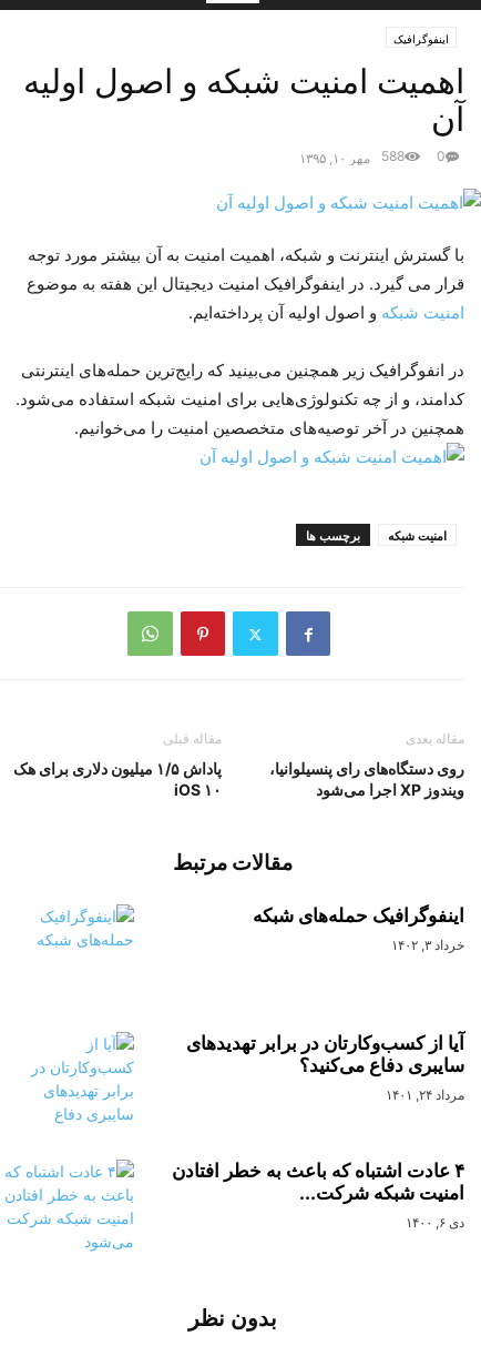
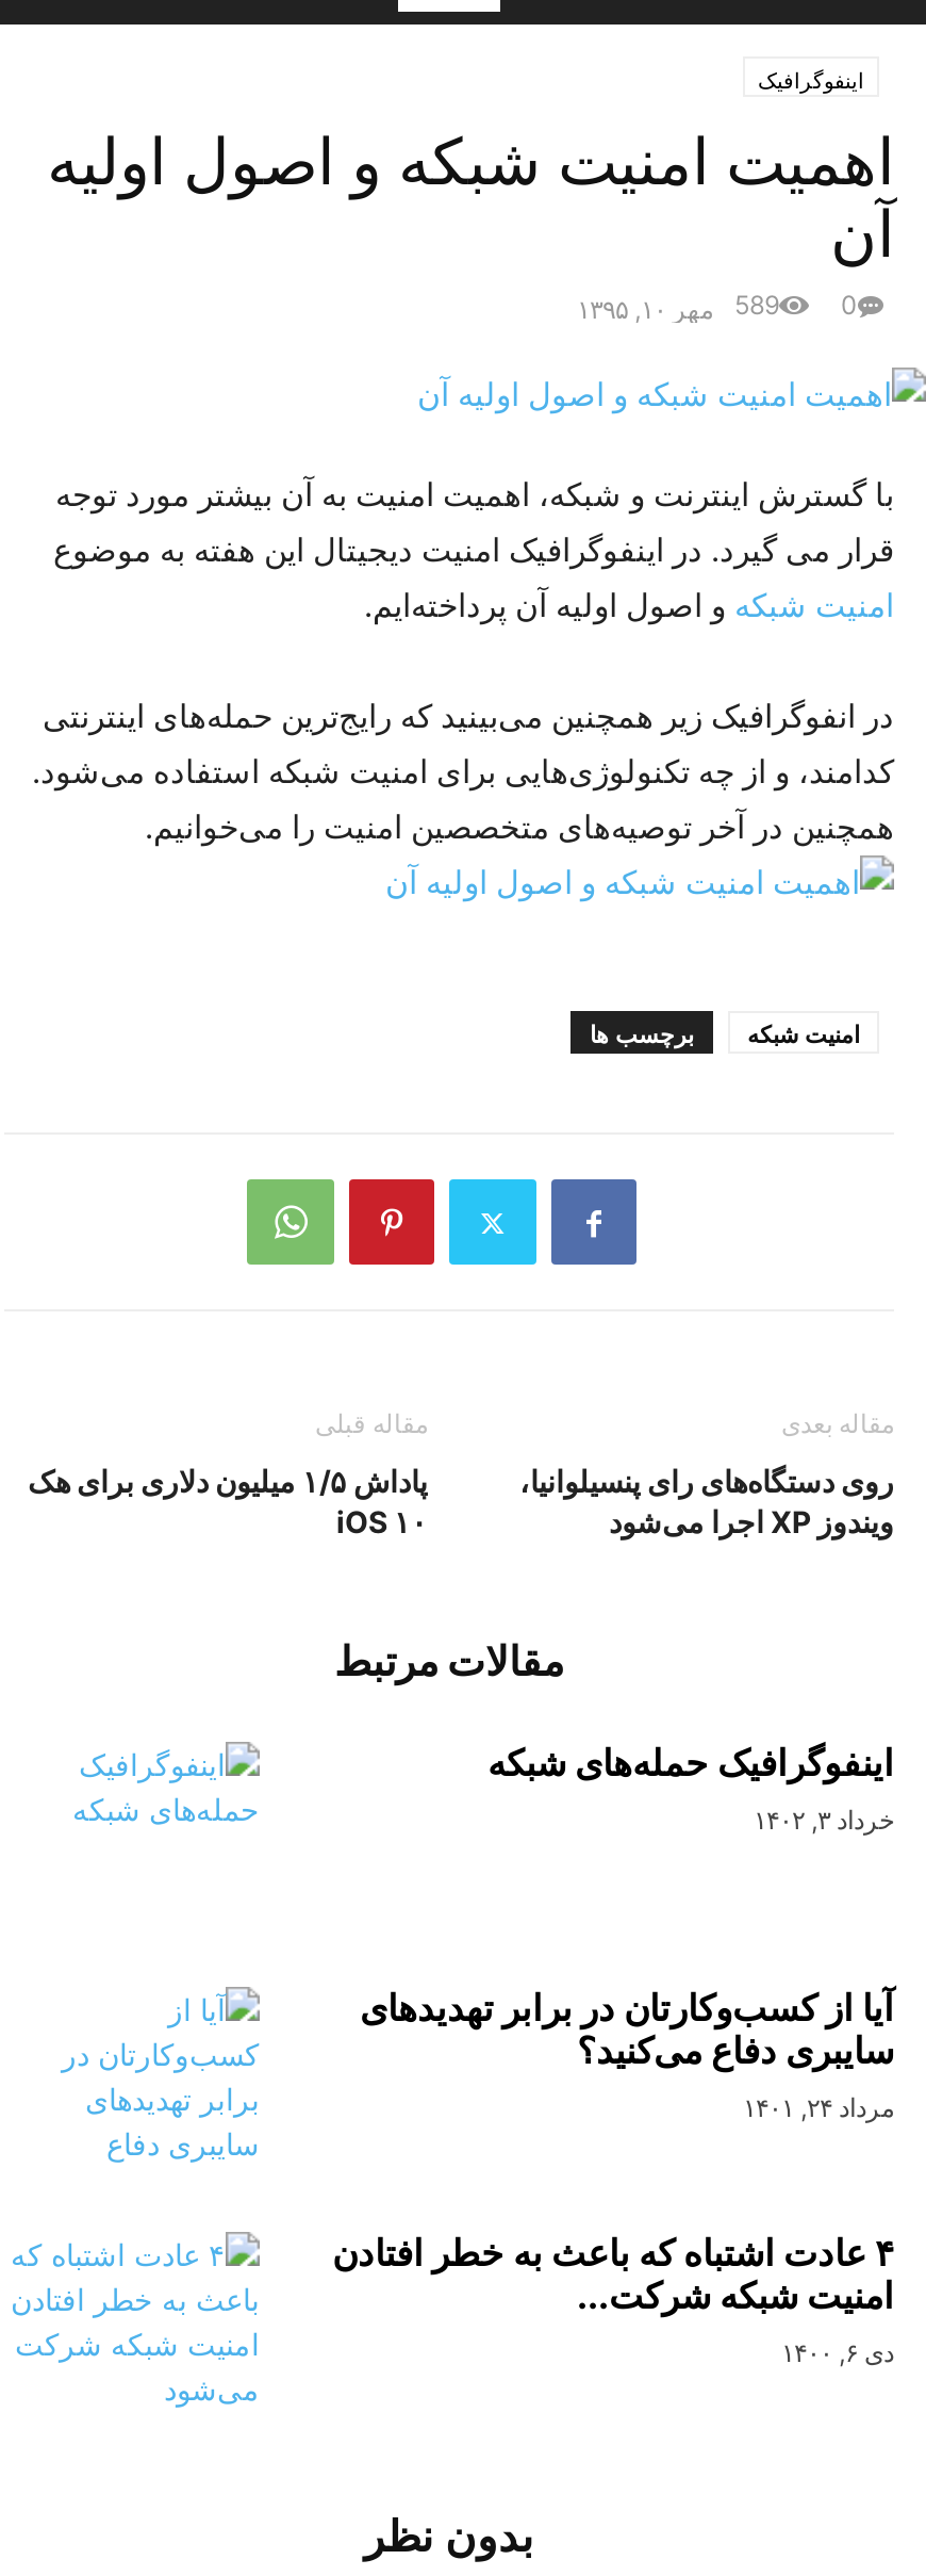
[381,148,405,164] 588 -> [734,289,779,321] 589

